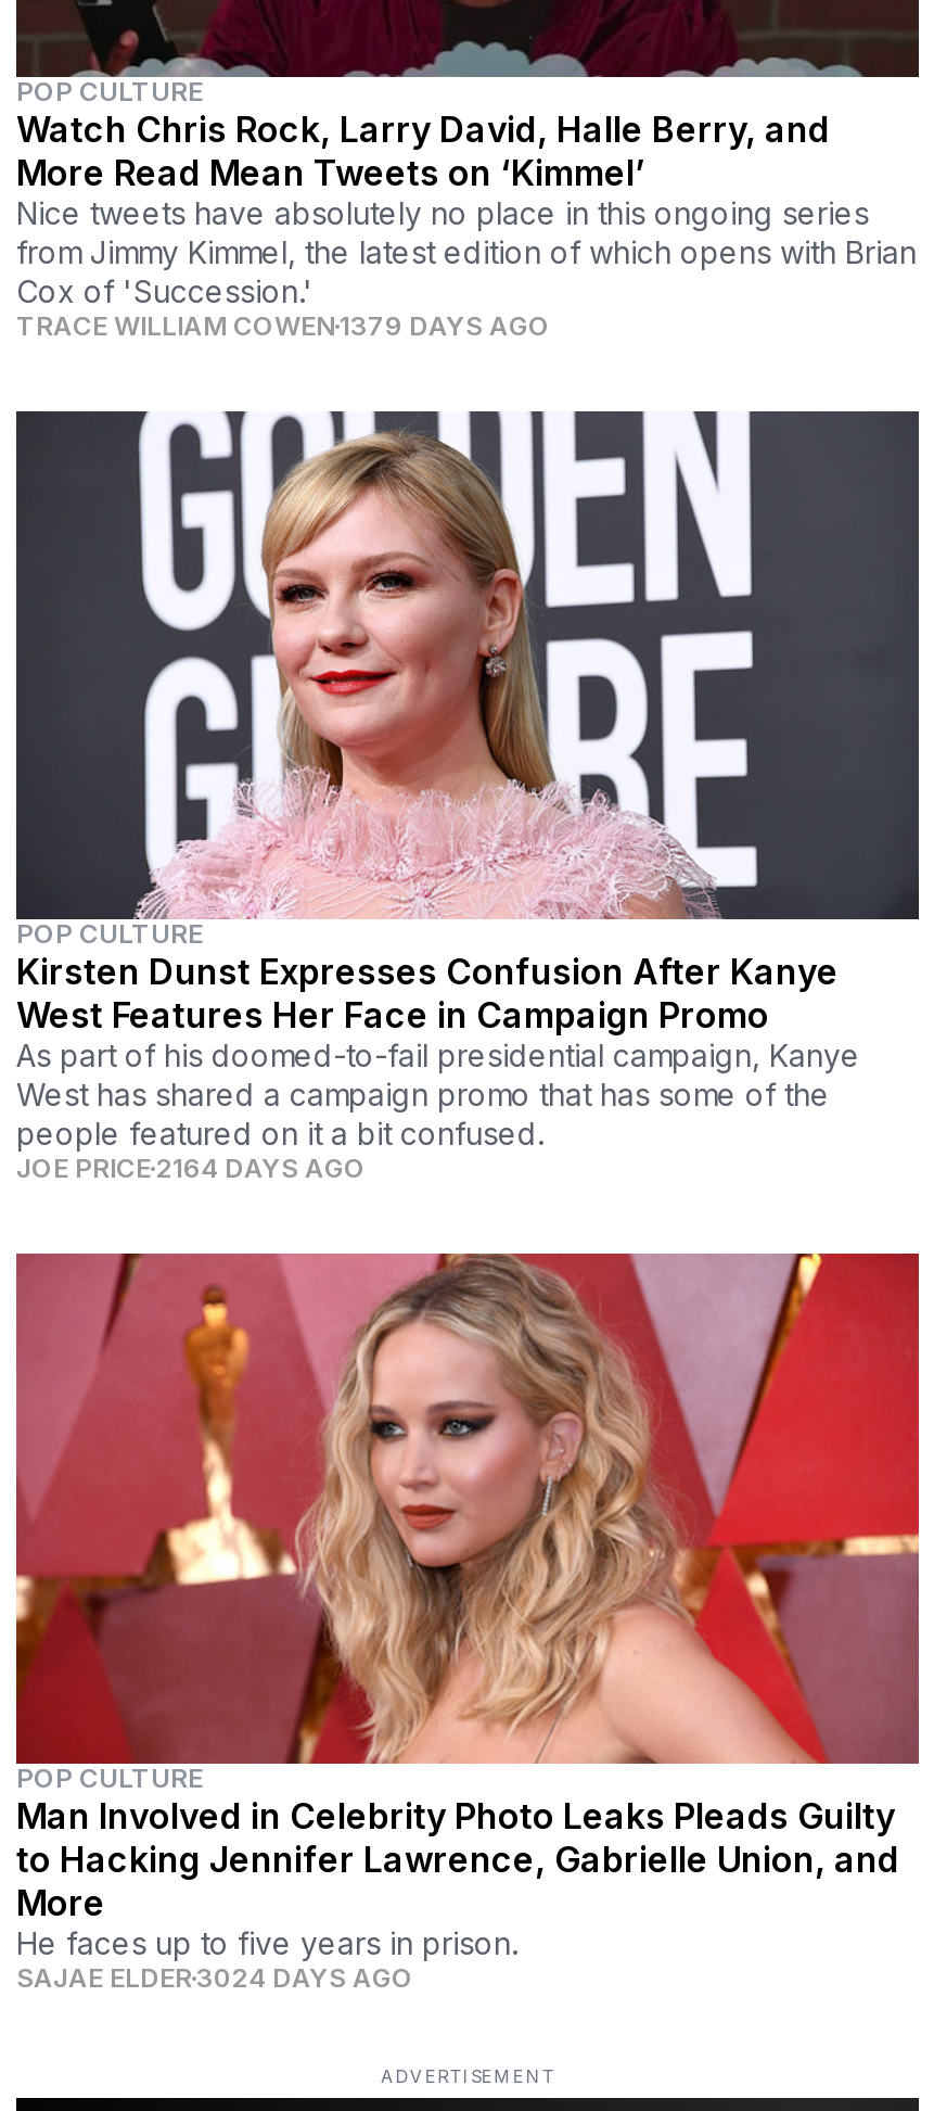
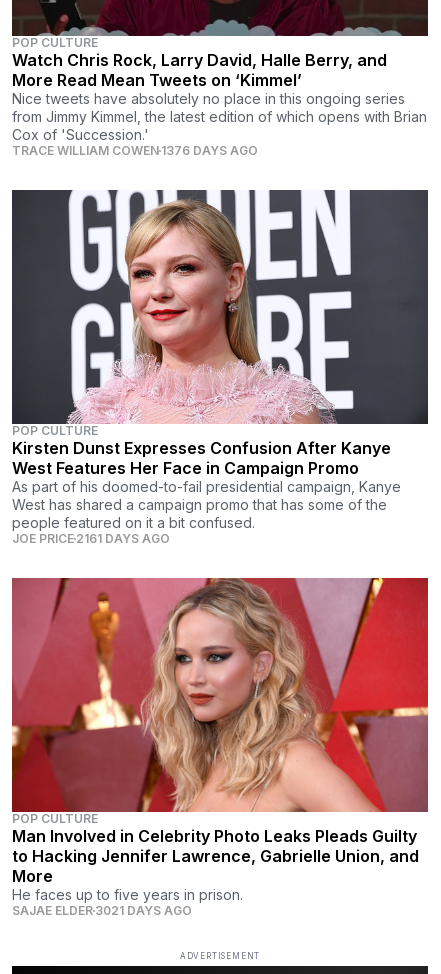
[16,309,550,342] TRACE WILLIAM COWEN 1379 DAYS AGO -> [12,142,258,157] TRACE WILLIAM COWEN 1376 DAYS AGO
[16,1152,366,1185] JOE PRICE 2164 DAYS AGO -> [12,531,170,546] JOE PRICE 2161 DAYS AGO
[16,1960,413,1993] SAJAE ELDER 3024 DAYS AGO -> [12,903,192,918] SAJAE ELDER 3021 DAYS AGO

